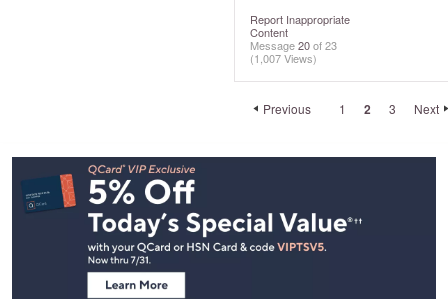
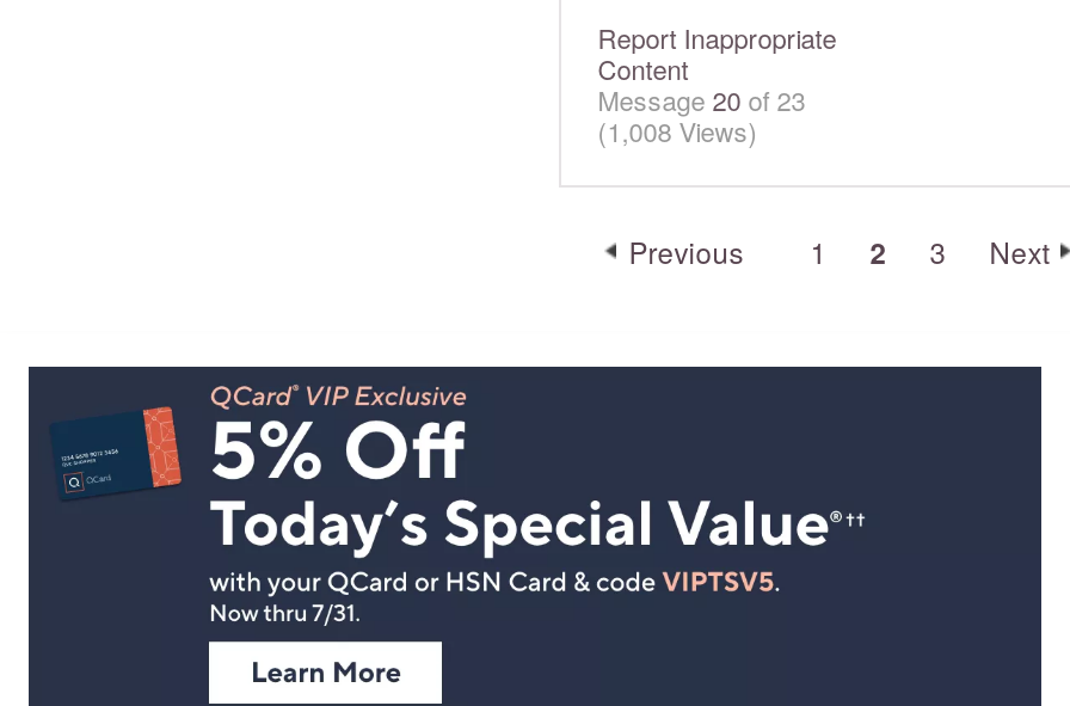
[250,50,317,66] (1,007 Views) -> [598,112,758,150] (1,008 Views)

